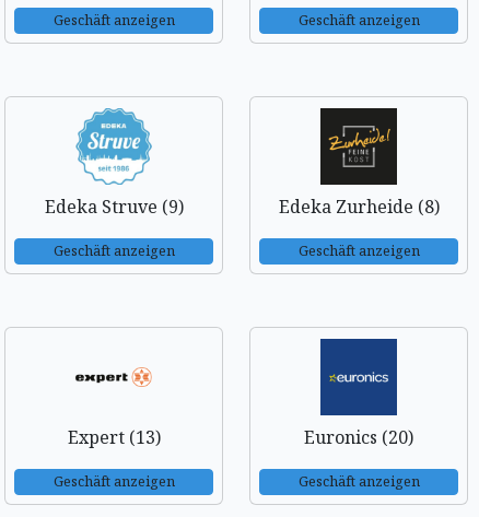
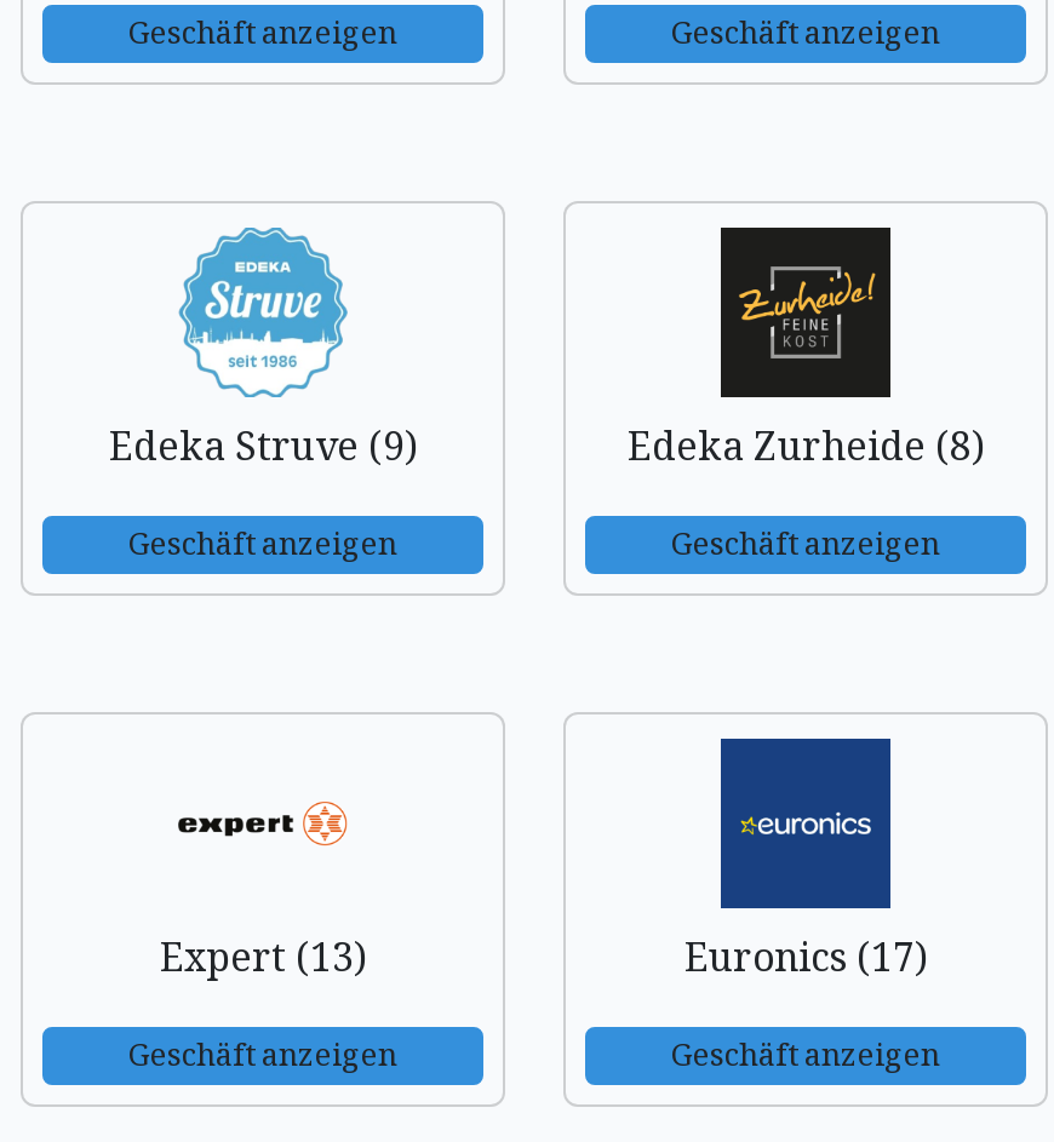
[304,425,413,449] Euronics (20) -> [684,930,927,983] Euronics (17)

